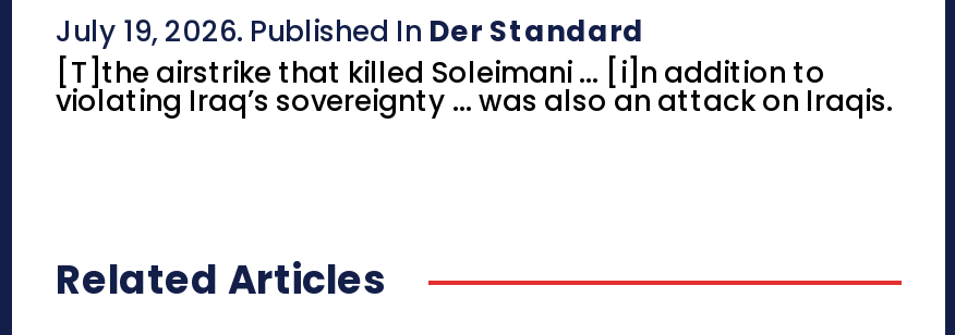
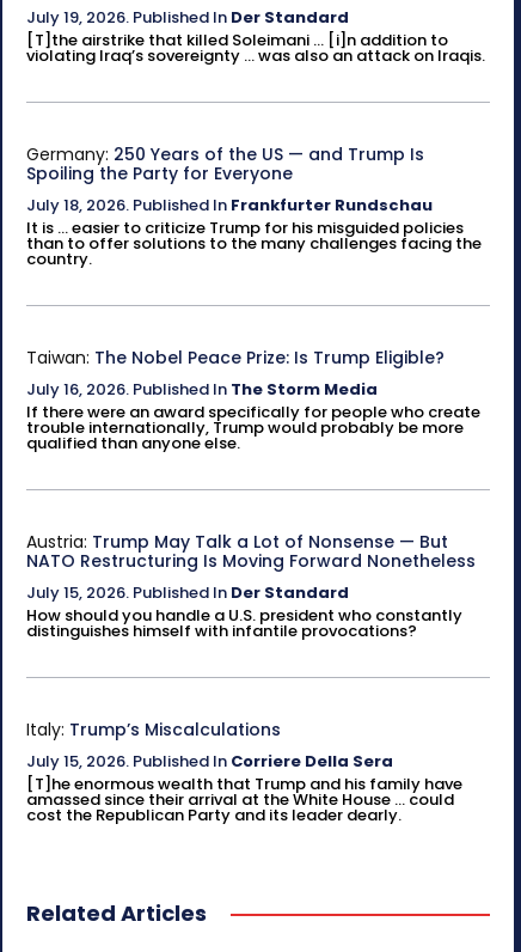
none -> [26,142,482,270] Germany: 250 Years of the US — and Trump Is | Spoiling the Party for Everyone | July 18, 2026. Published In Frankfurter Rundschau | It is ... easier to criticize Trump for his misguided policies | than to offer solutions to the many challenges facing the | country.
none -> [26,346,480,454] Taiwan: The Nobel Peace Prize: Is Trump Eligible? | July 16, 2026. Published In The Storm Media | If there were an award specifically for people who create | trouble internationally, Trump would probably be more | qualified than anyone else.
none -> [26,530,476,642] Austria: Trump May Talk a Lot of Nonsense — But | NATO Restructuring Is Moving Forward Nonetheless | July 15, 2026. Published In Der Standard | How should you handle a U.S. president who constantly | distinguishes himself with infantile provocations?
none -> [26,718,462,826] Italy: Trump’s Miscalculations | July 15, 2026. Published In Corriere Della Sera | [T]he enormous wealth that Trump and his family have | amassed since their arrival at the White House ... could | cost the Republican Party and its leader dearly.

